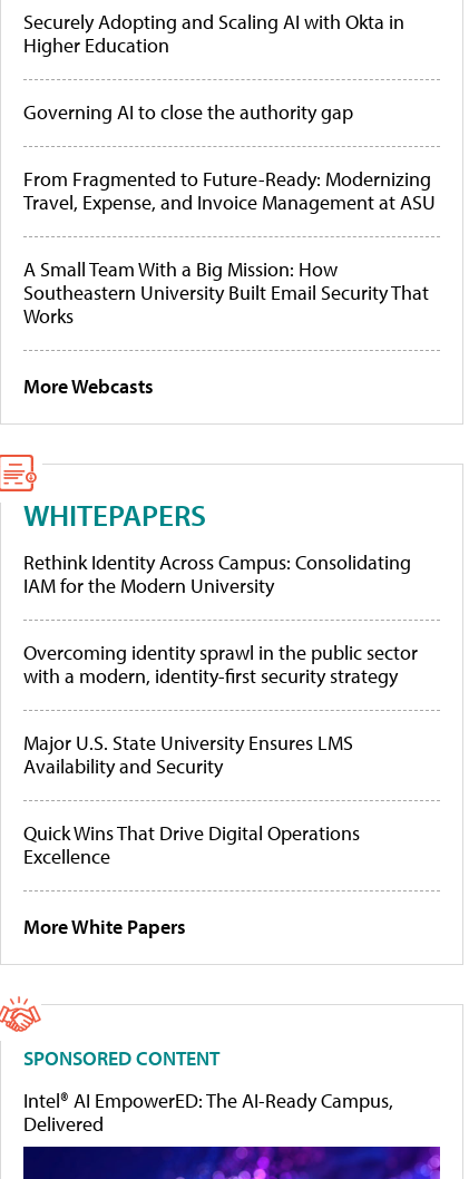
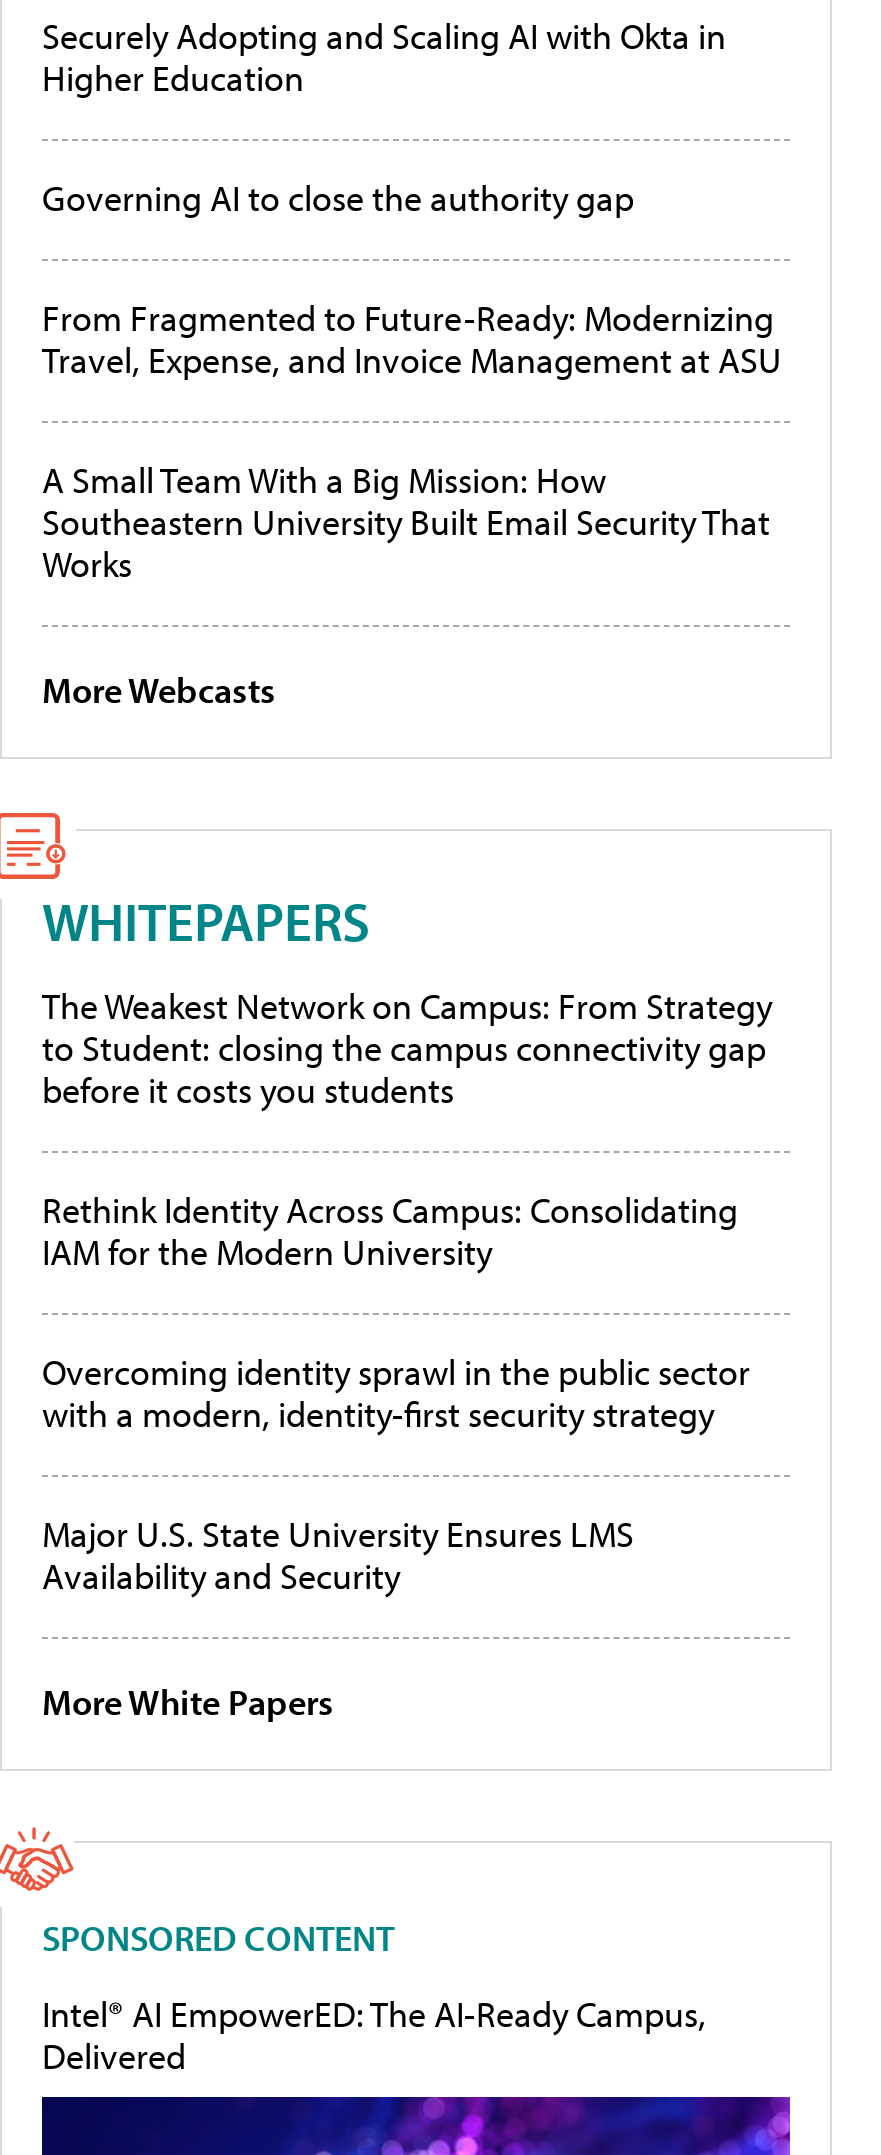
none -> [42,984,772,1114] The Weakest Network on Campus: From Strategy | to Student: closing the campus connectivity gap | before it costs you students
moved [23,550,418,779] -> [42,1188,750,1600]: Rethink Identity Across Campus: Consolidating | IAM for the Modern University | Overcoming identity sprawl in the public sector | with a modern, identity-first security strategy | Major U.S. State University Ensures LMS | Availability and Security
[23,821,360,870] Quick Wins That Drive Digital Operations | Excellence -> none

